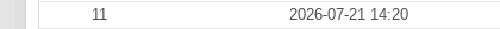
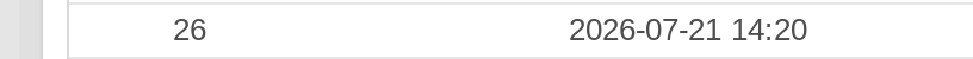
[92,6,107,23] 11 -> [173,12,206,47] 26

